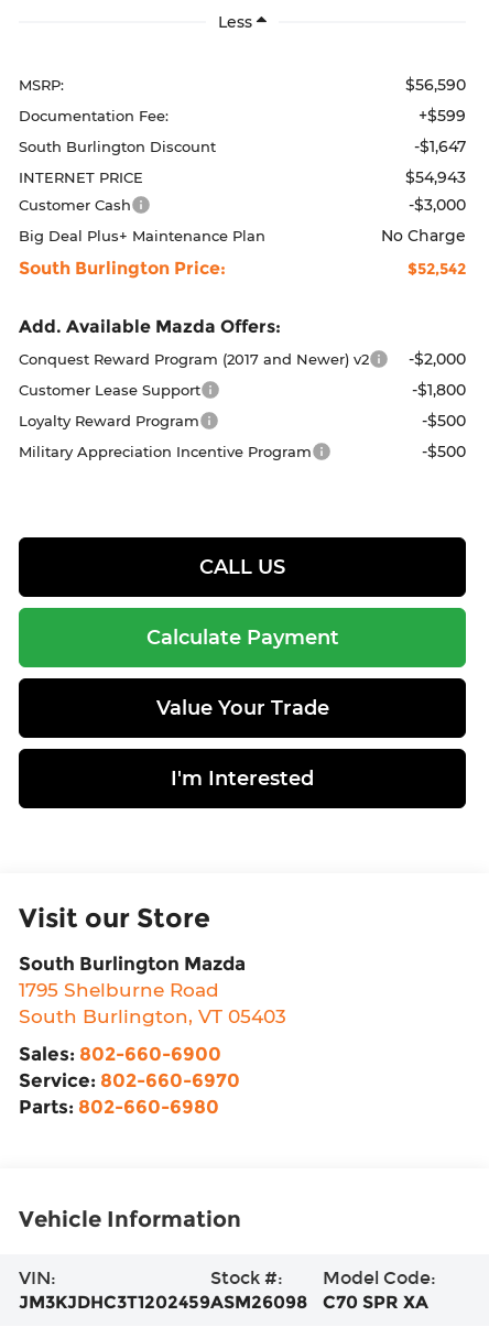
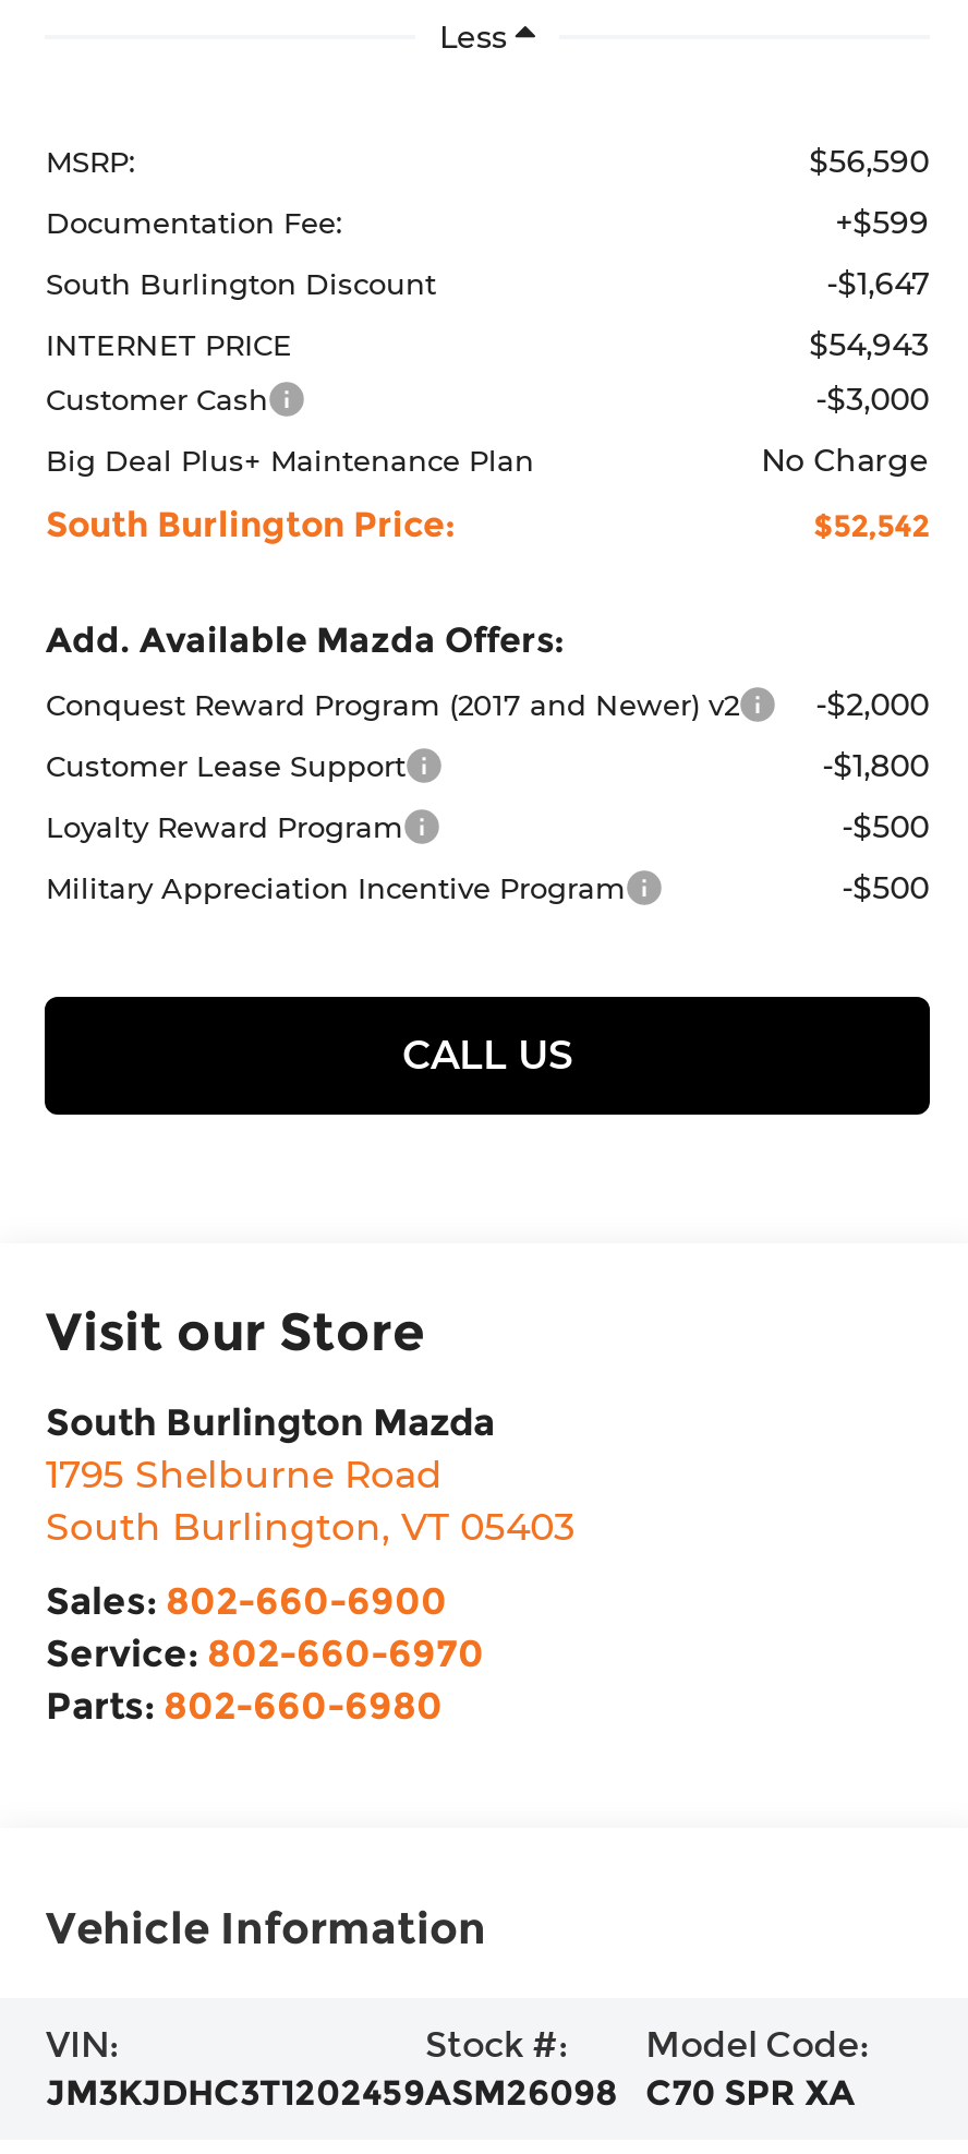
[146,625,339,790] Calculate Payment | Value Your Trade | I'm Interested -> none

